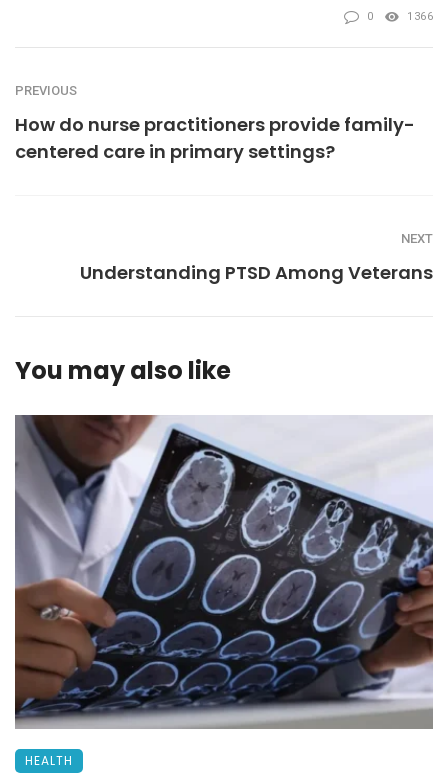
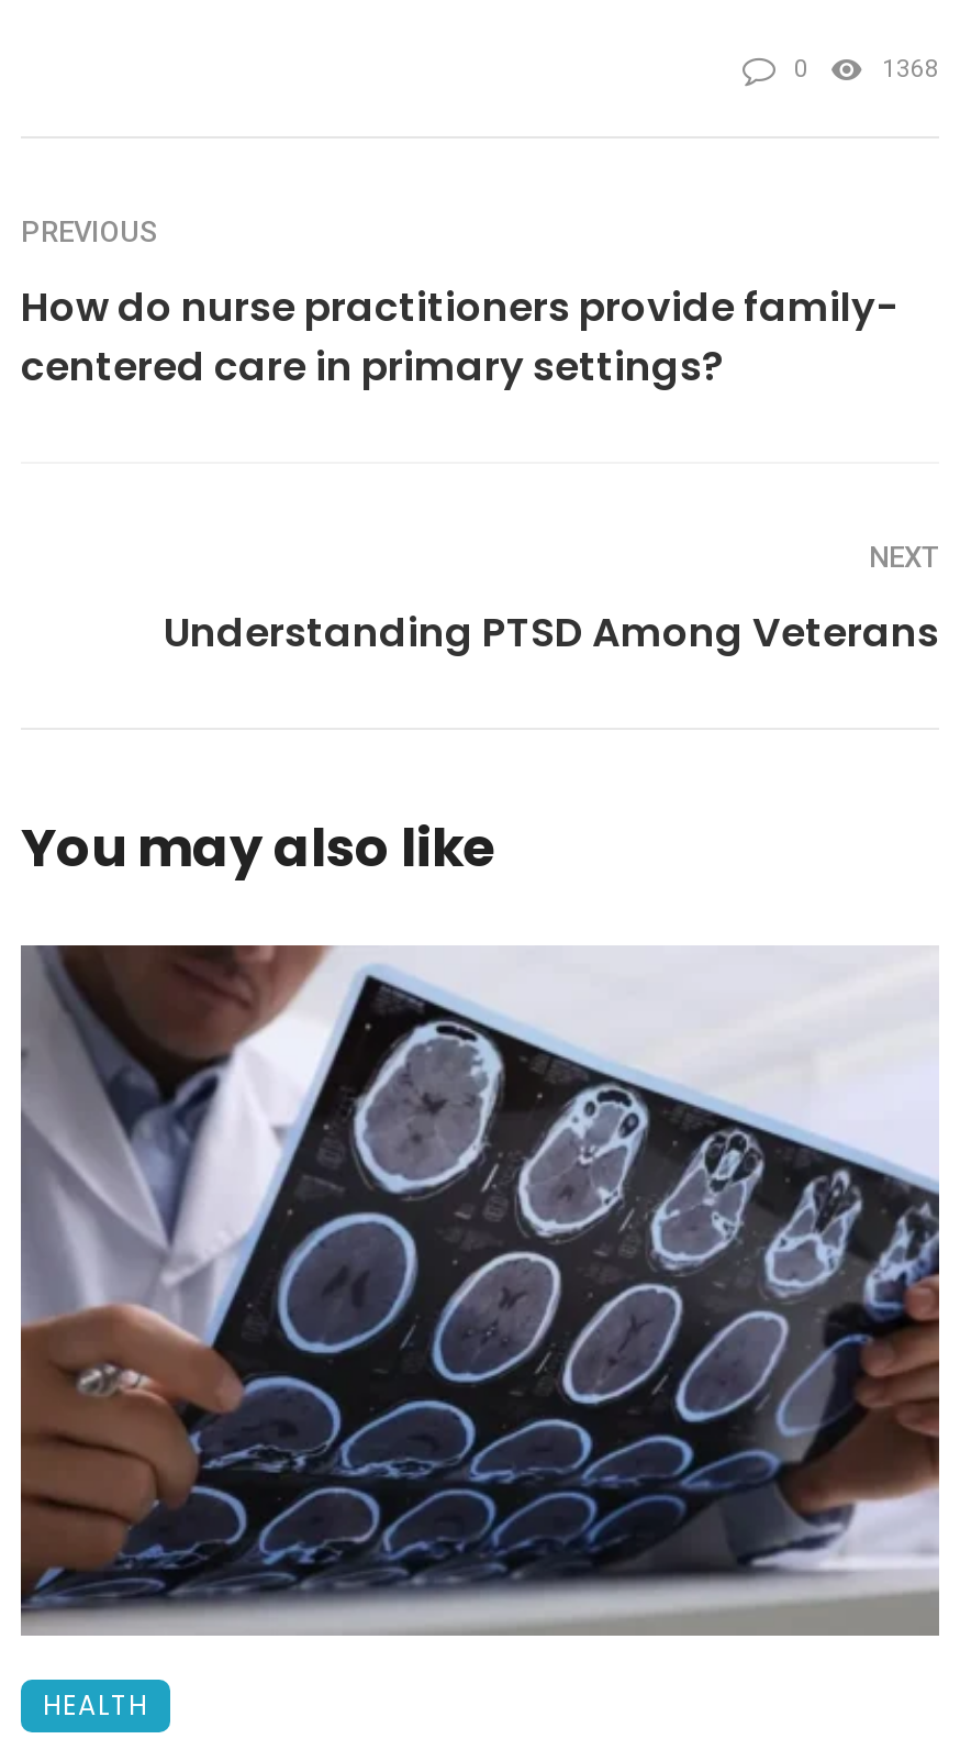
[407,10,433,23] 1366 -> [882,55,939,84] 1368

